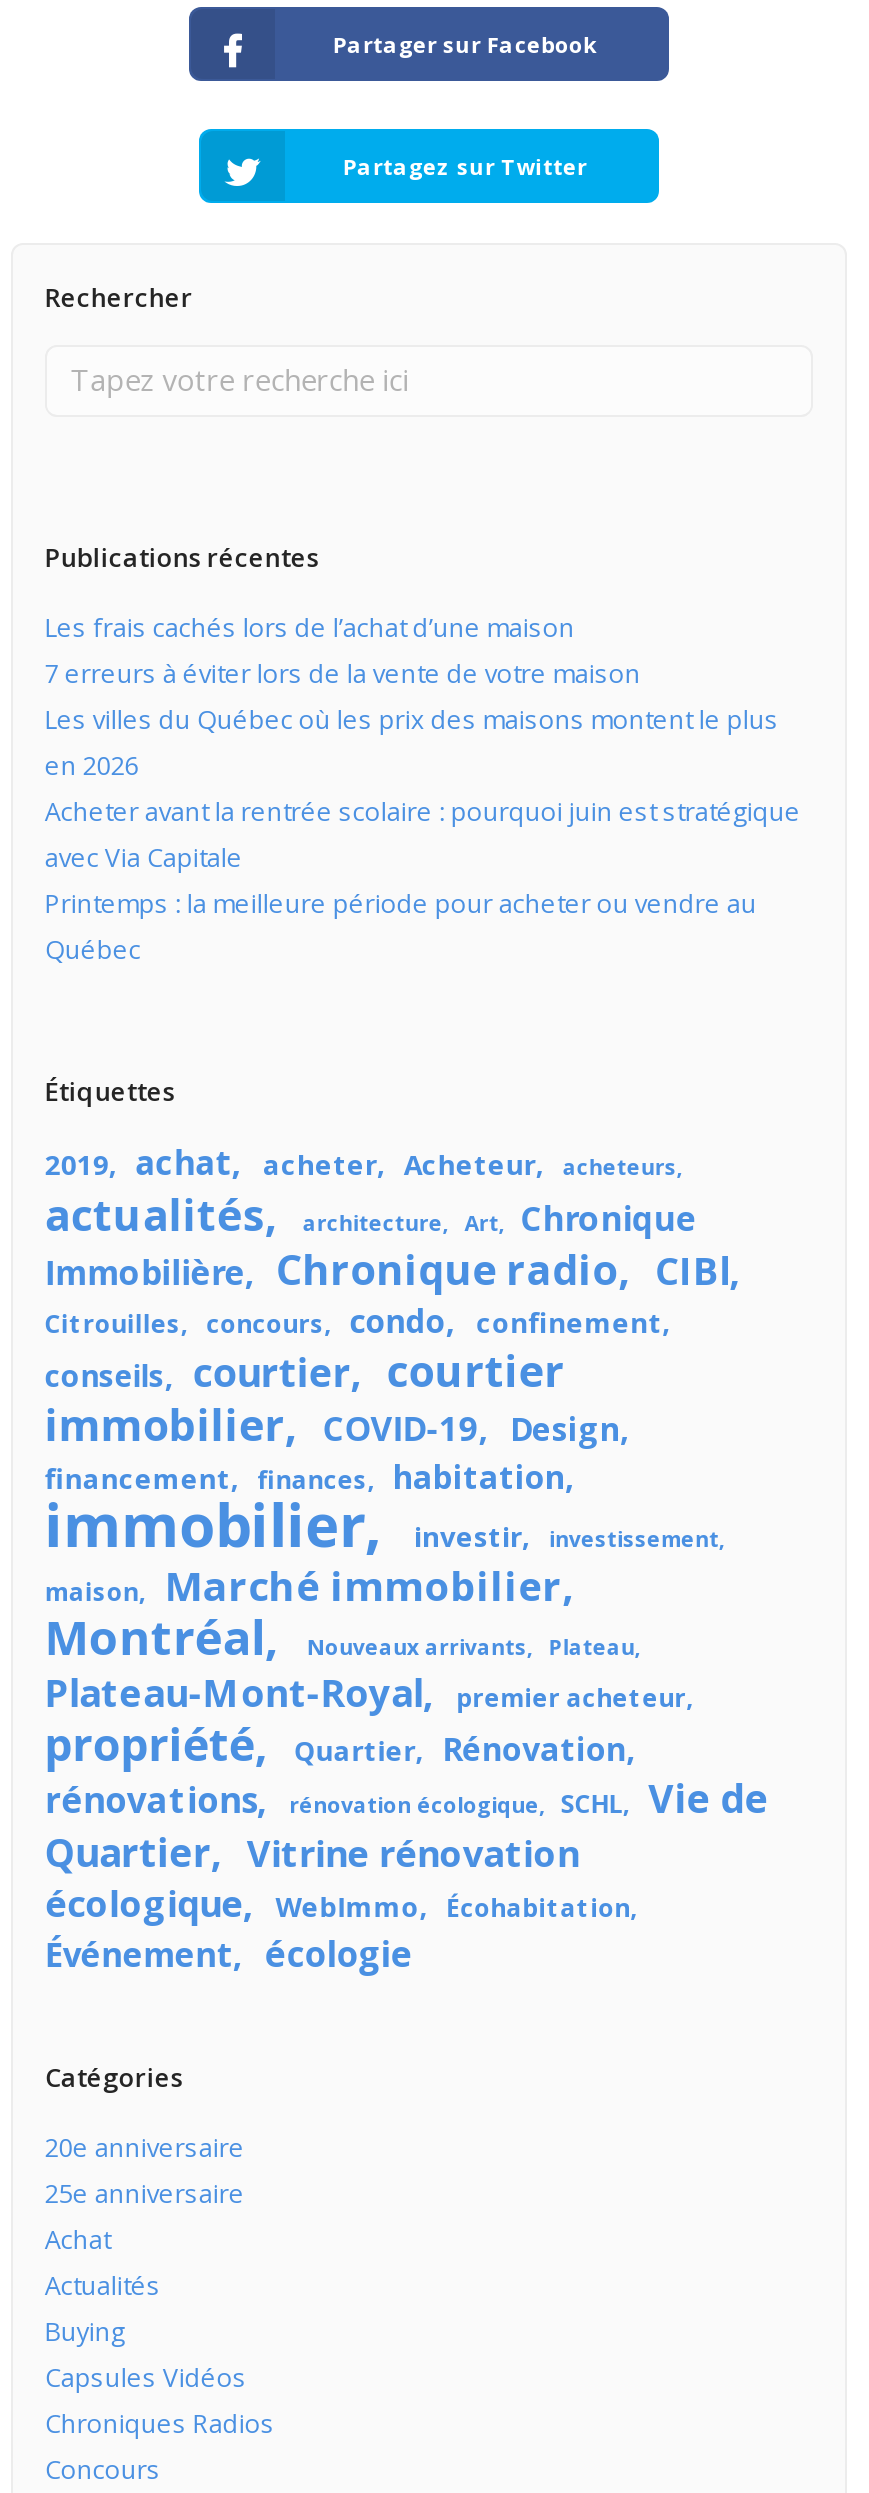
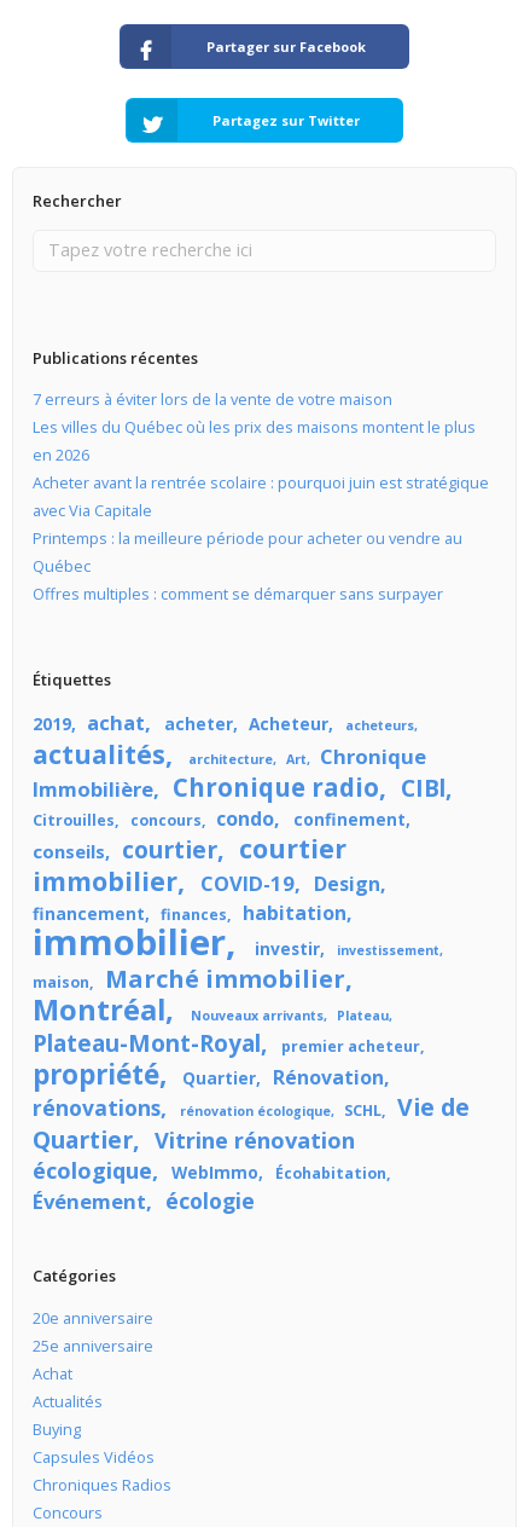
[45,610,575,646] Les frais cachés lors de l’achat d’une maison -> none
moved [45,656,801,968] -> [32,389,489,577]: 7 erreurs à éviter lors de la vente de votre maison | Les villes du Québec où les prix des maisons montent le plus | en 2026 | Acheter avant la rentrée scolaire : pourquoi juin est stratégique | avec Via Capitale | Printemps : la meilleure période pour acheter ou vendre au | Québec
none -> [32,583,443,605] Offres multiples : comment se démarquer sans surpayer

